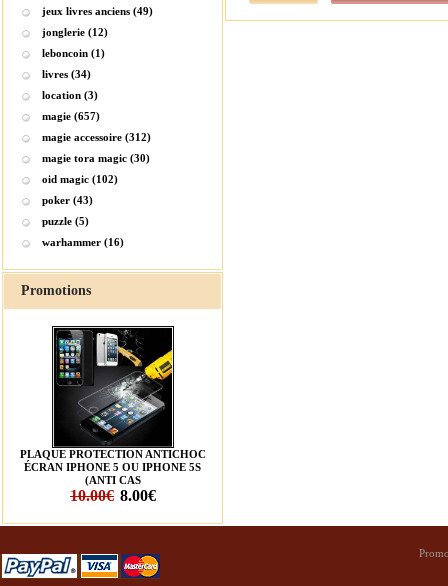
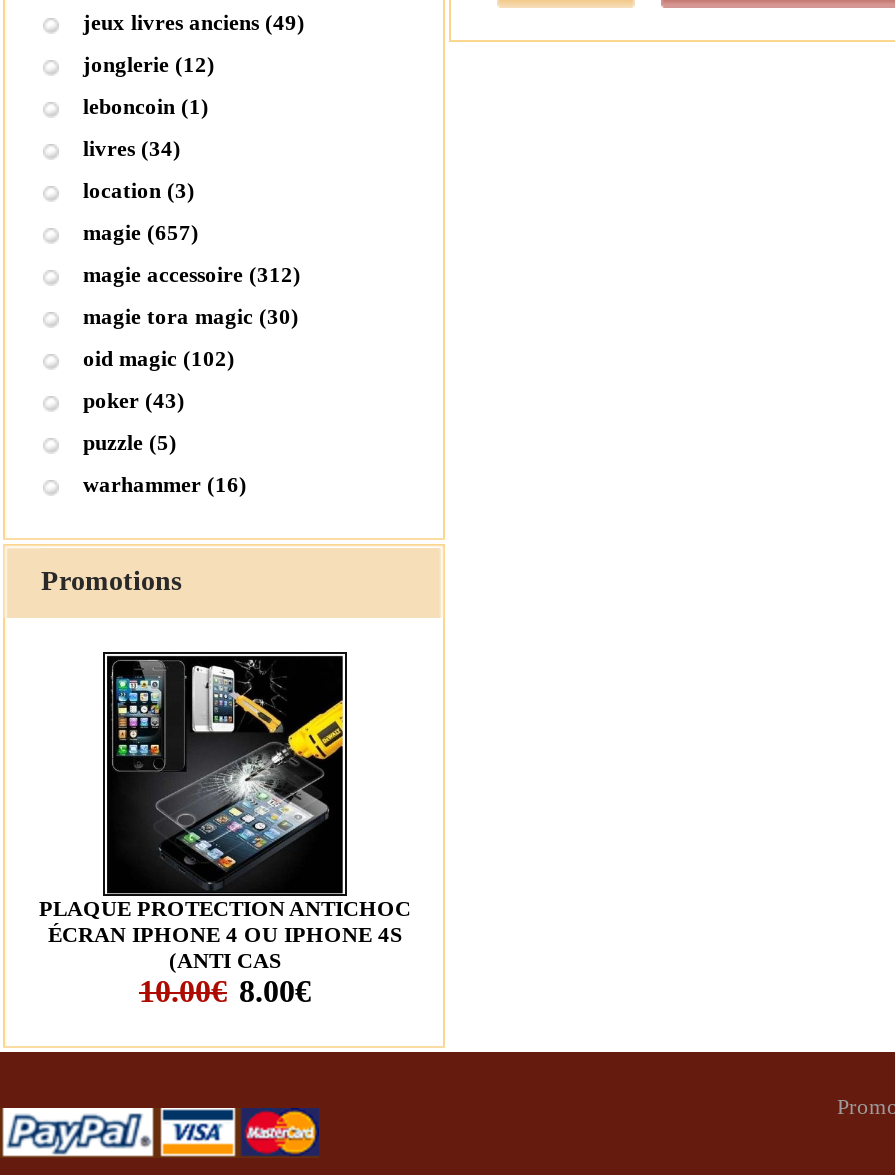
[24,461,201,473] ÉCRAN IPHONE 5 OU IPHONE 5S -> [48,922,402,946] ÉCRAN IPHONE 4 OU IPHONE 4S

